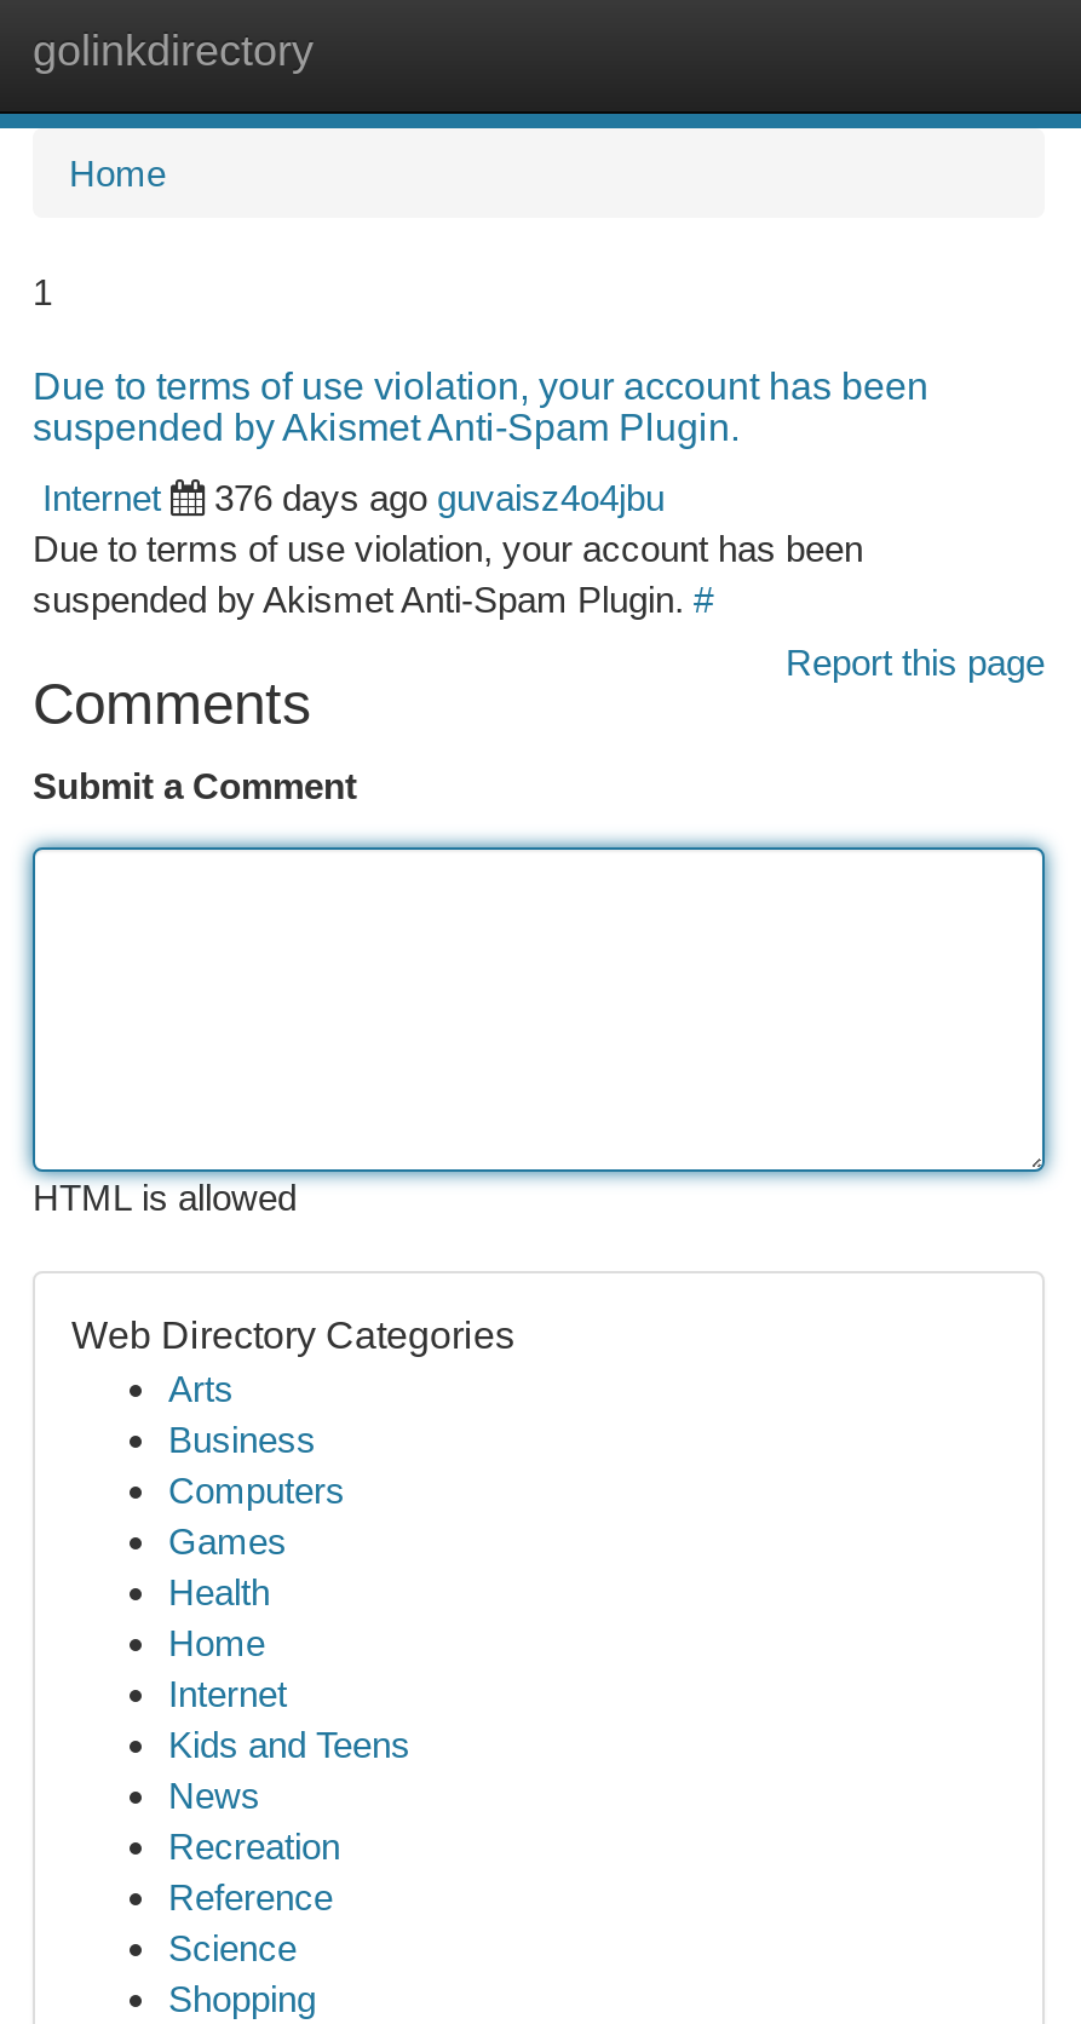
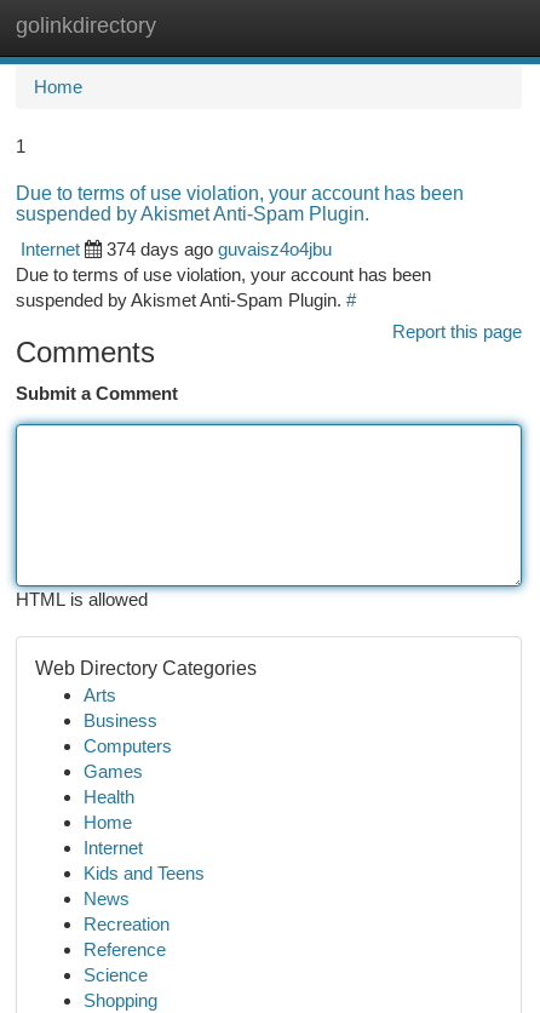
[214,477,665,518] 376 days ago guvaisz4o4jbu -> [107,239,332,259] 374 days ago guvaisz4o4jbu

